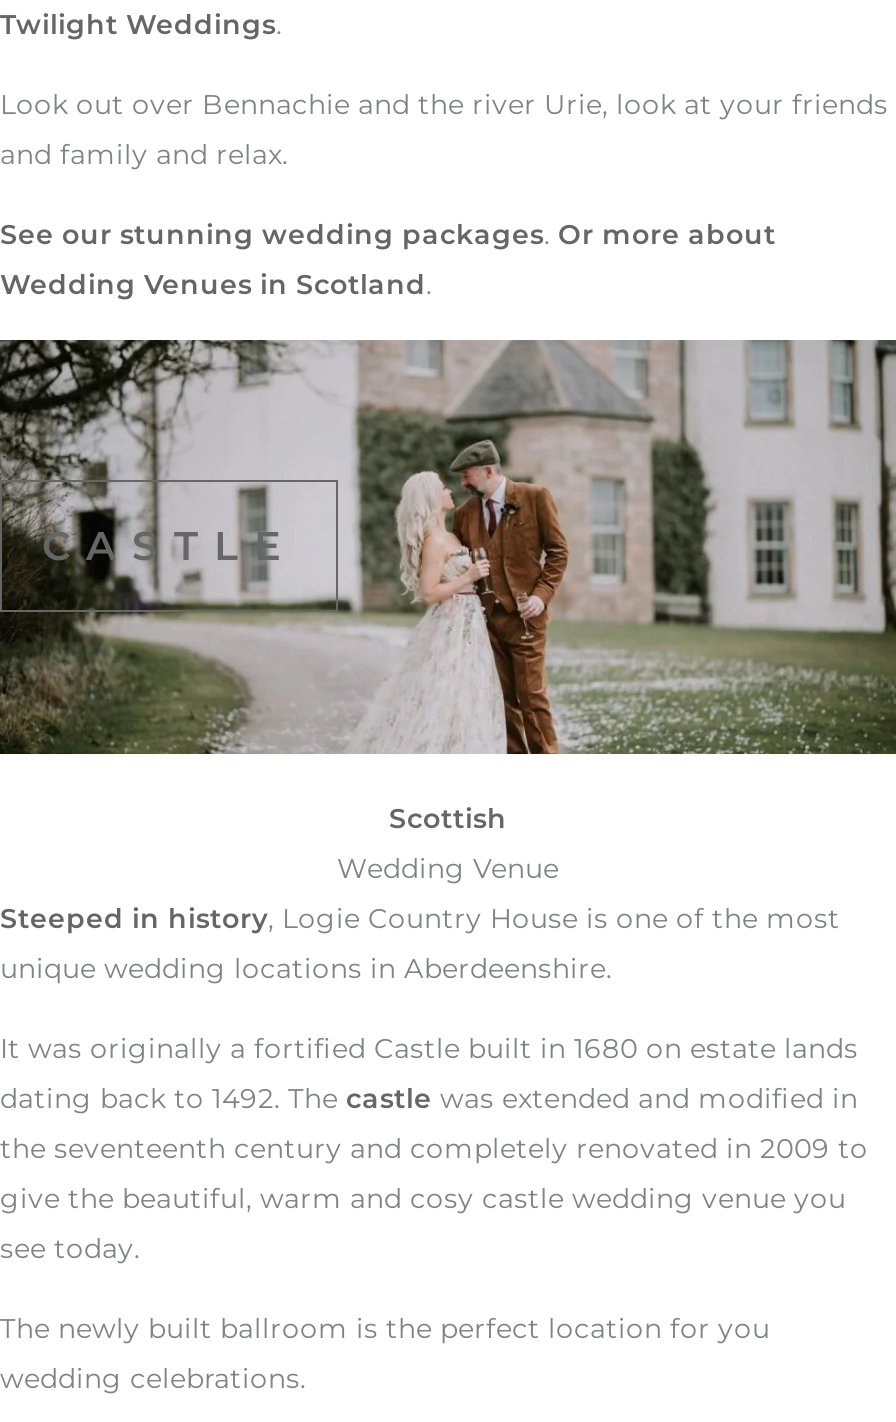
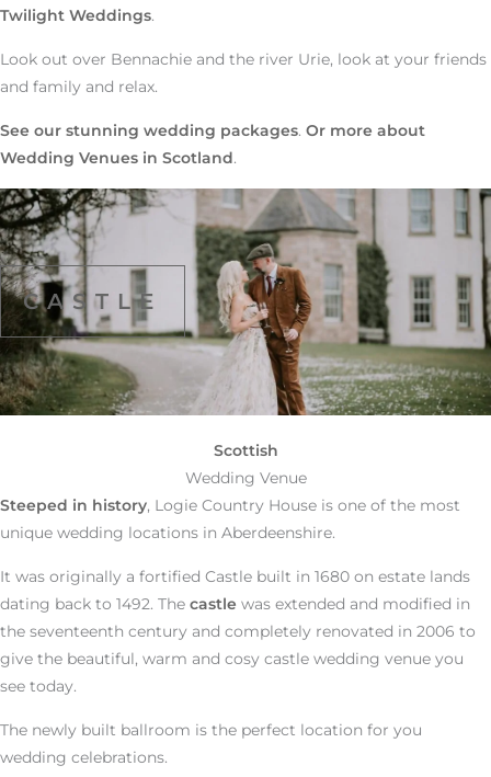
[0,1133,868,1165] the seventeenth century and completely renovated in 2009 to -> [0,623,476,640] the seventeenth century and completely renovated in 2006 to

